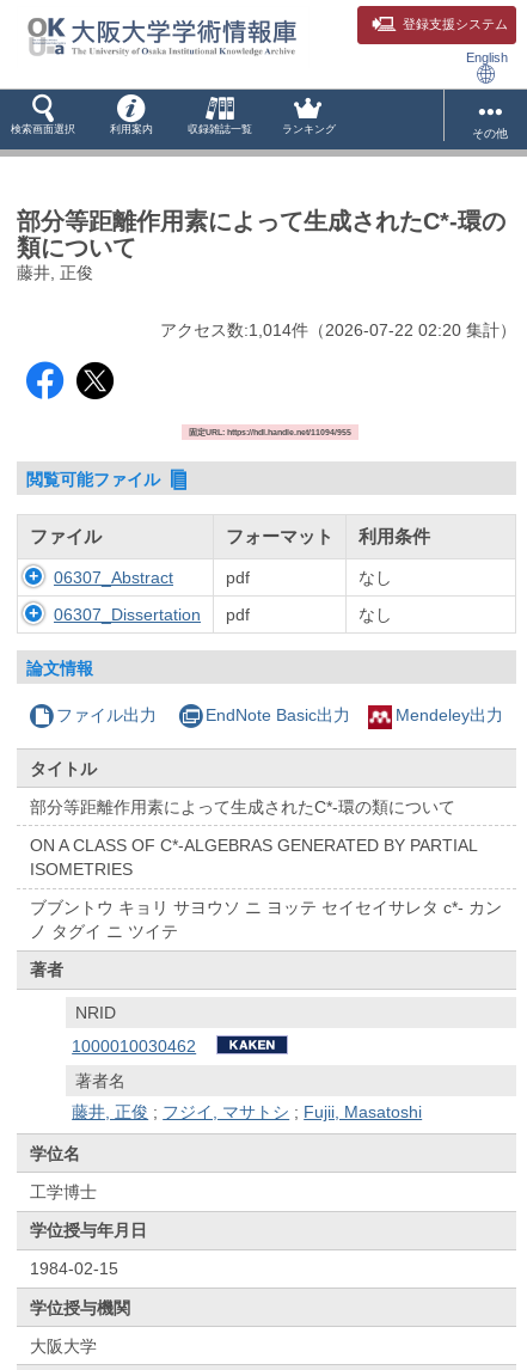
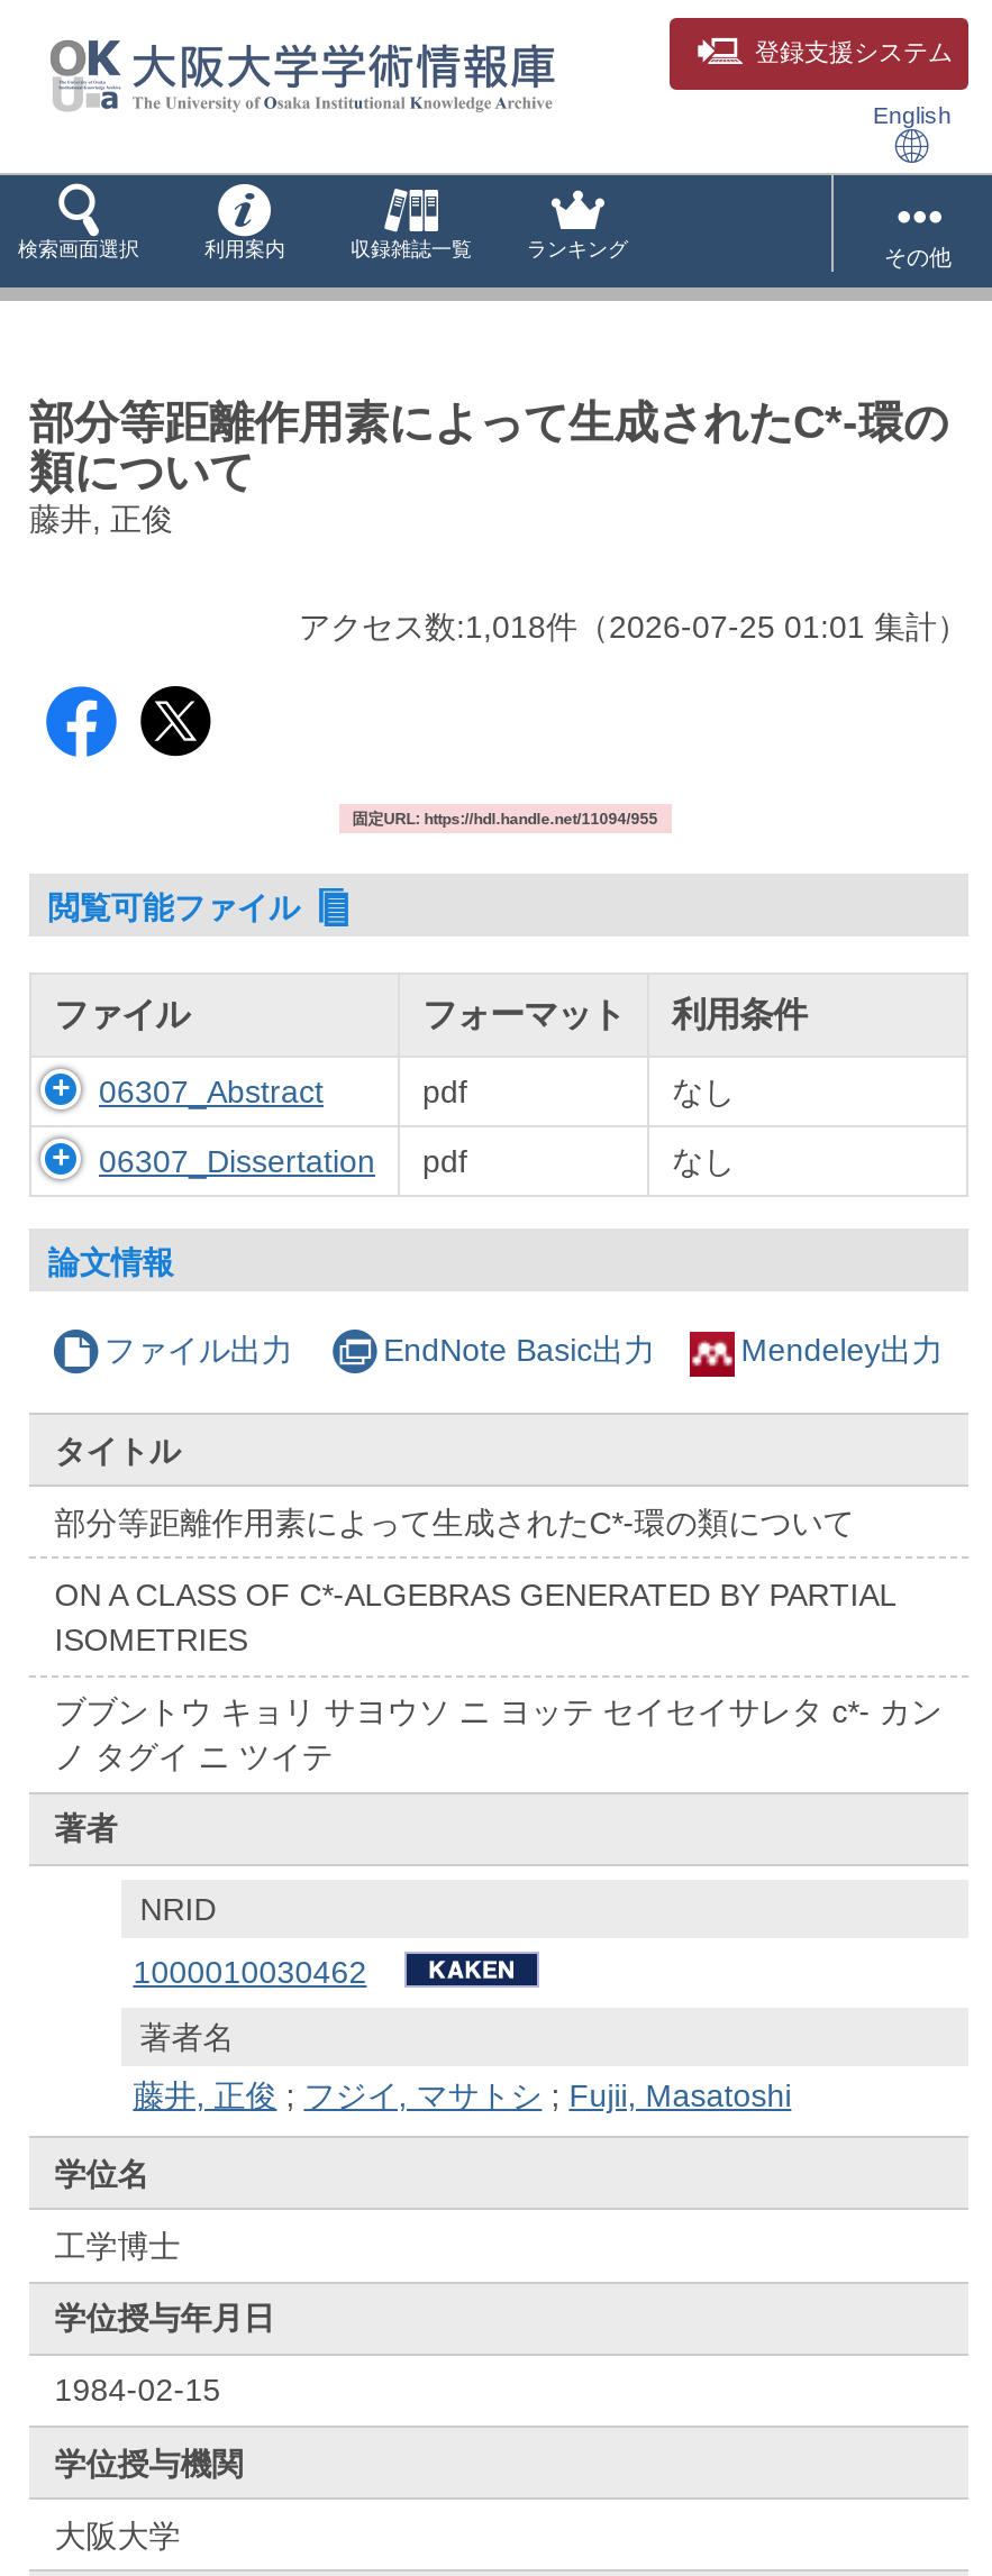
[160,320,516,340] アクセス数:1,014件（2026-07-22 02:20 集計） -> [299,609,968,645] アクセス数:1,018件（2026-07-25 01:01 集計）

